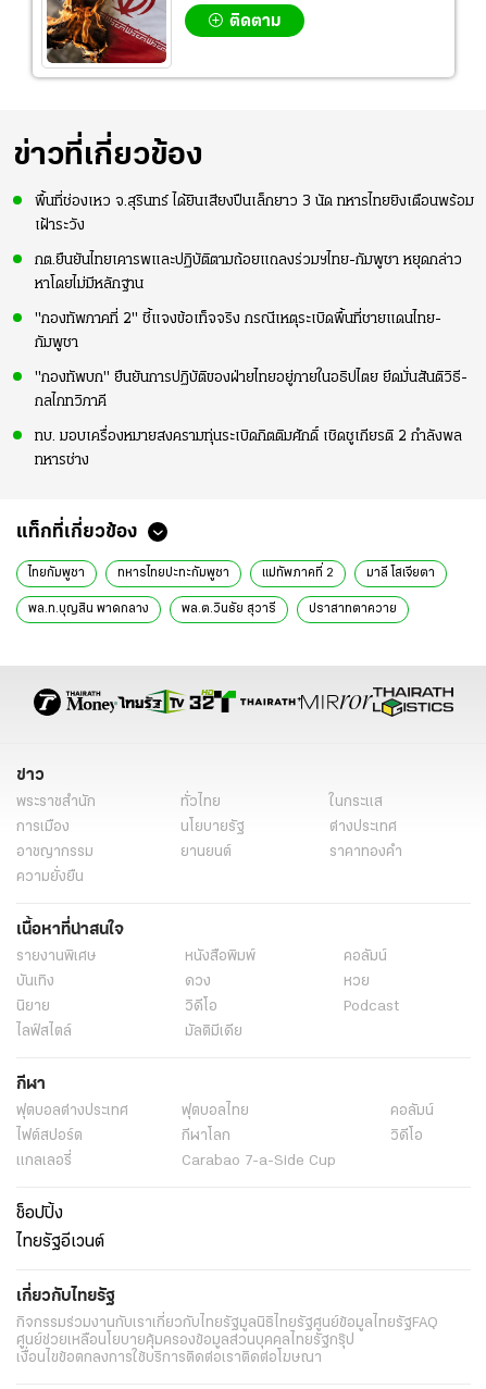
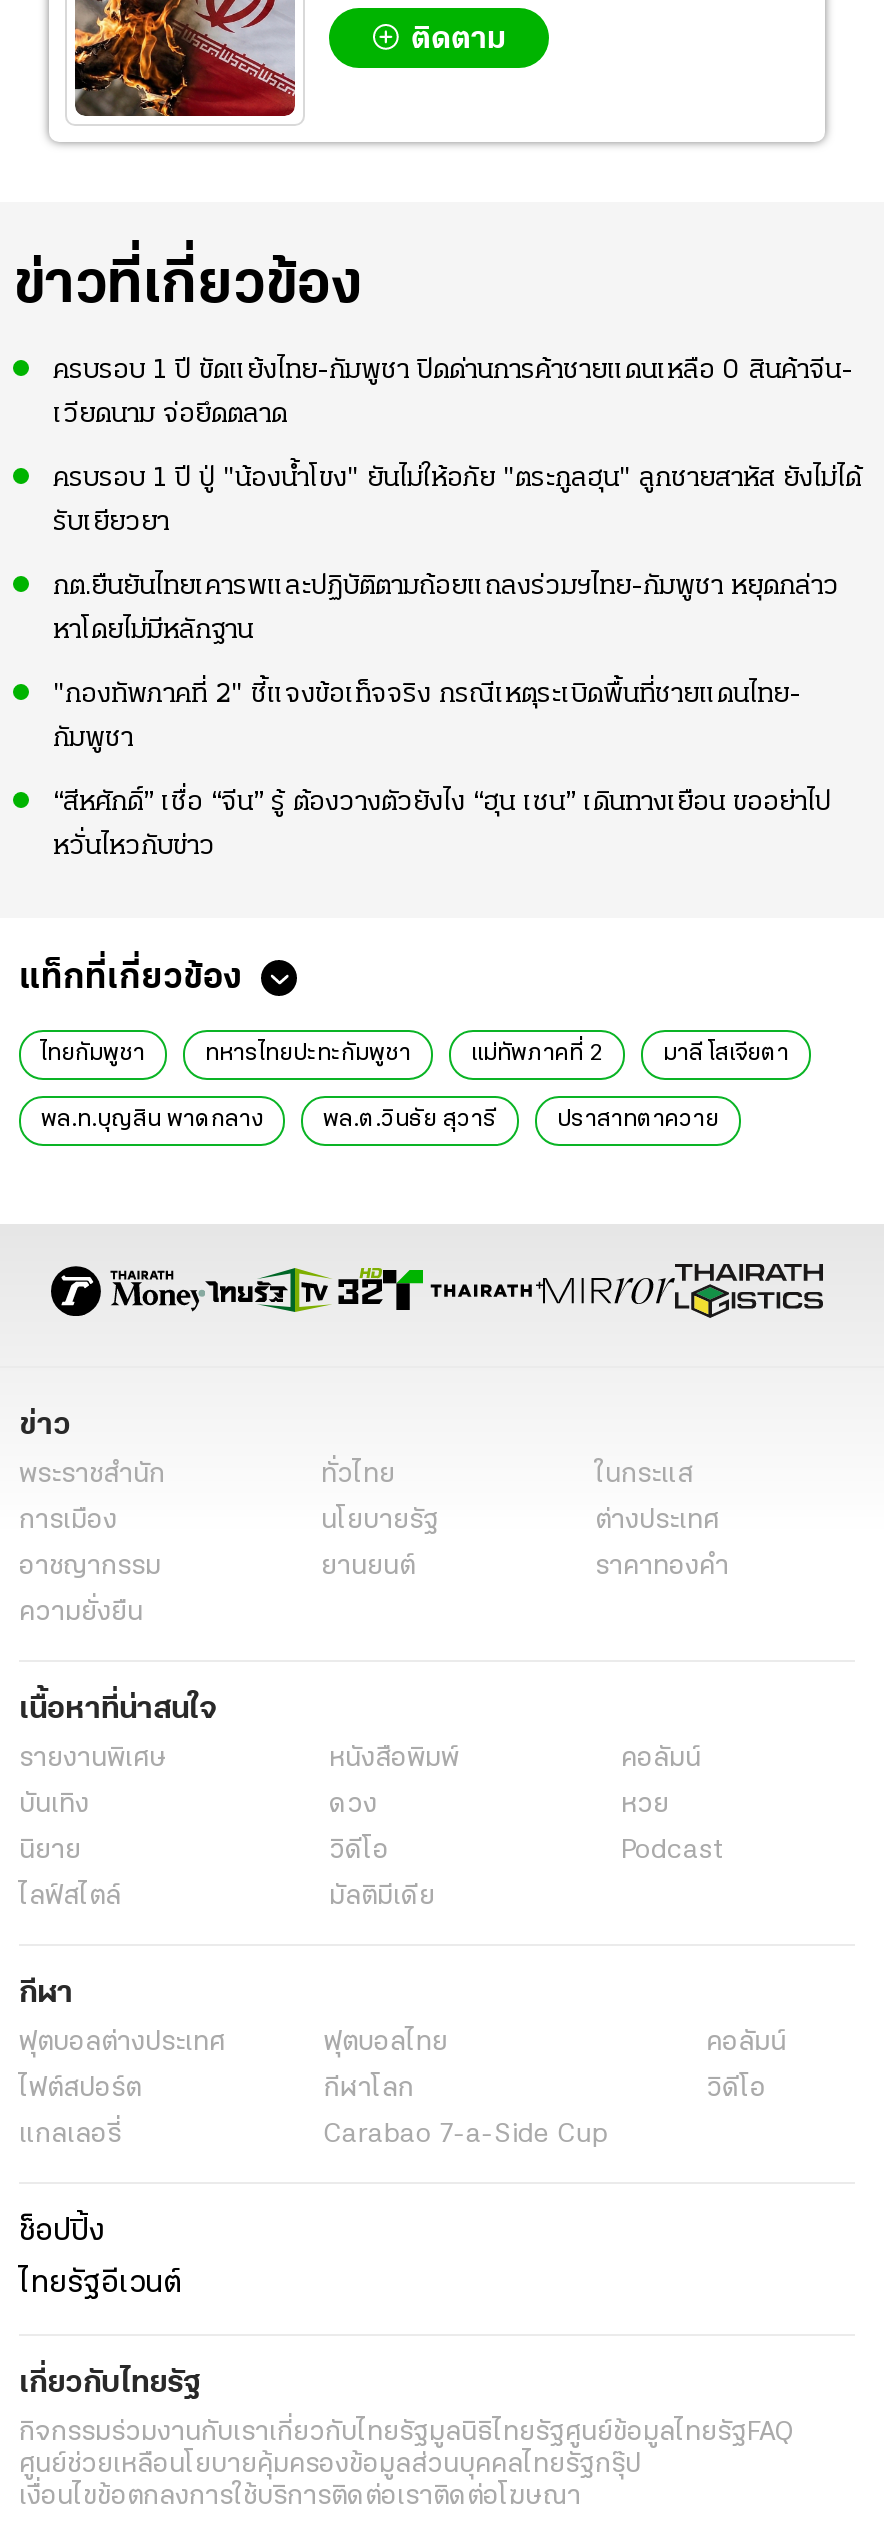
[35,194,474,234] พื้นที่ช่องเหว จ.สุรินทร์ ได้ยินเสียงปืนเล็กยาว 3 นัด ทหารไทยยิงเตือนพร้อม | เฝ้าระวัง -> [53,356,861,538] ครบรอบ 1 ปี ขัดแย้งไทย-กัมพูชา ปิดด่านการค้าชายแดนเหลือ 0 สินค้าจีน- | เวียดนาม จ่อยึดตลาด | ครบรอบ 1 ปี ปู่ "น้องน้ำโขง" ยันไม่ให้อภัย "ตระกูลฮุน" ลูกชายสาหัส ยังไม่ได้ | รับเยียวยา
moved [35,252,462,327] -> [53,572,839,710]: กต.ยืนยันไทยเคารพและปฏิบัติตามถ้อยแถลงร่วมฯไทย-กัมพูชา หยุดกล่าว | หาโดยไม่มีหลักฐาน | "กองทัพภาคที่ 2" ชี้แจงข้อเท็จจริง กรณีเหตุระเบิดพื้นที่ชายแดนไทย-
[35,370,468,469] "กองทัพบก" ยืนยันการปฏิบัติของฝ่ายไทยอยู่ภายในอธิปไตย ยึดมั่นสันติวิธี- | กลไกทวิภาคี | ทบ. มอบเครื่องหมายสงครามทุ่นระเบิดกิตติมศักดิ์ เชิดชูเกียรติ 2 กำลังพล | ทหารช่าง -> [53,788,831,862] “สีหศักดิ์” เชื่อ “จีน” รู้ ต้องวางตัวยังไง “ฮุน เซน” เดินทางเยือน ขออย่าไป | หวั่นไหวกับข่าว

